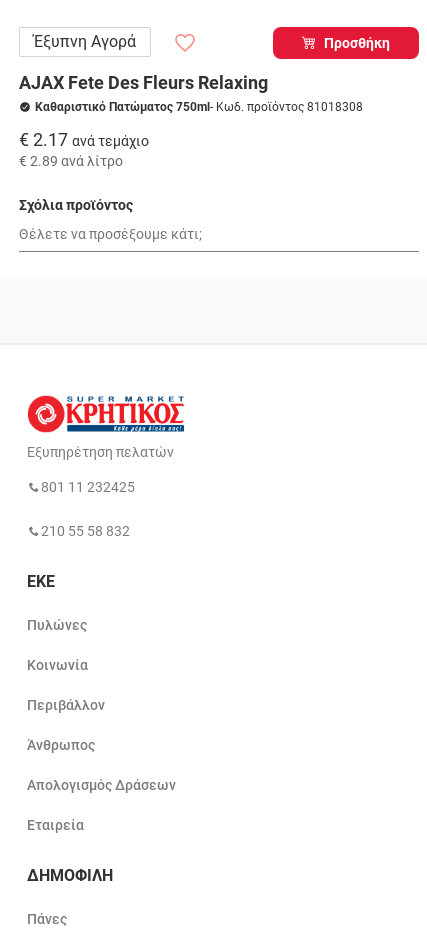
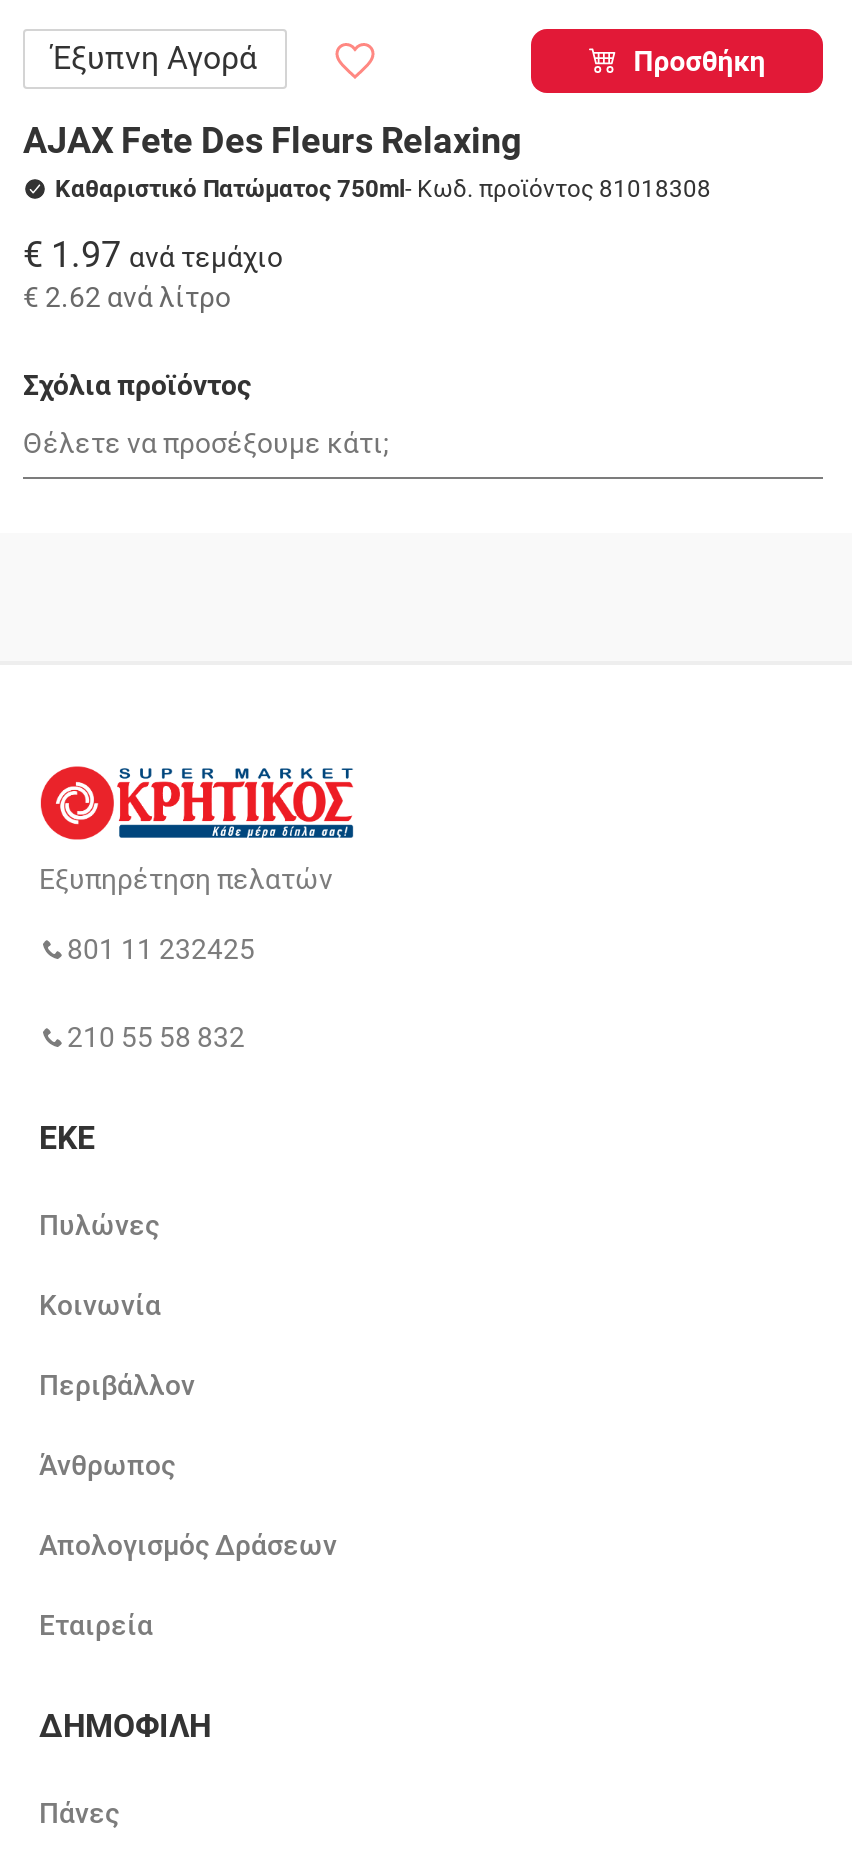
[19,129,149,150] € 2.17 ανά τεμάχιο -> [23,233,283,275] € 1.97 ανά τεμάχιο
[19,153,123,169] € 2.89 ανά λίτρο -> [23,281,231,313] € 2.62 ανά λίτρο

